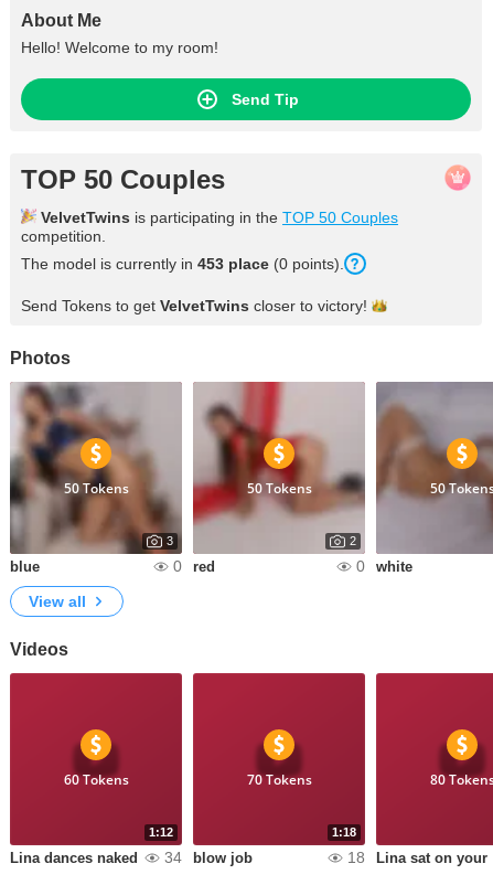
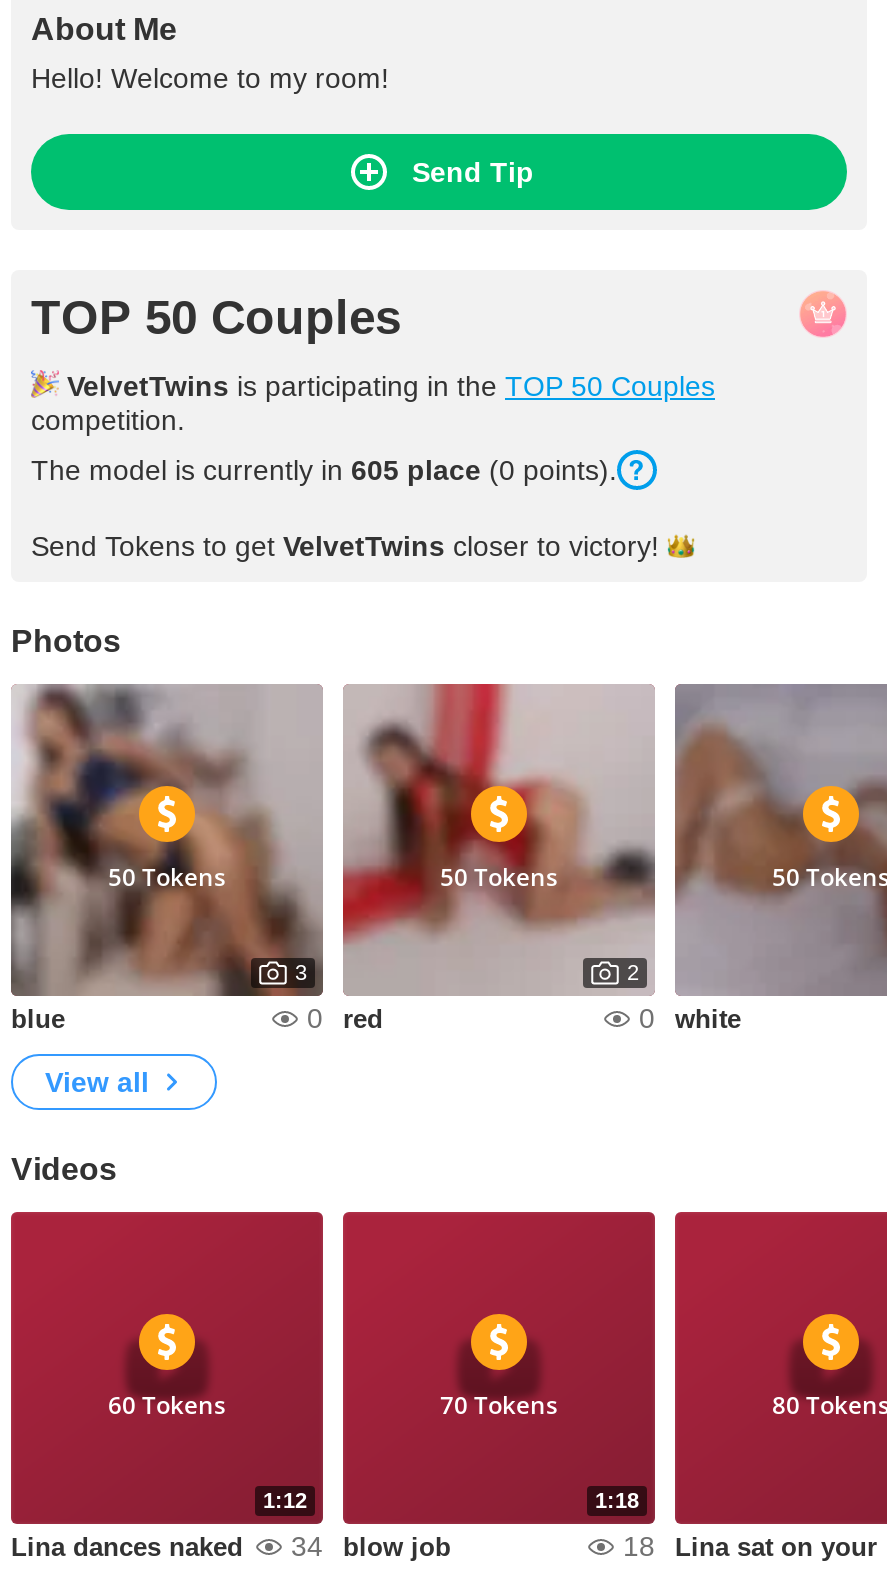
[21,255,344,273] The model is currently in 453 place (0 points). -> [31,454,617,486] The model is currently in 605 place (0 points).

